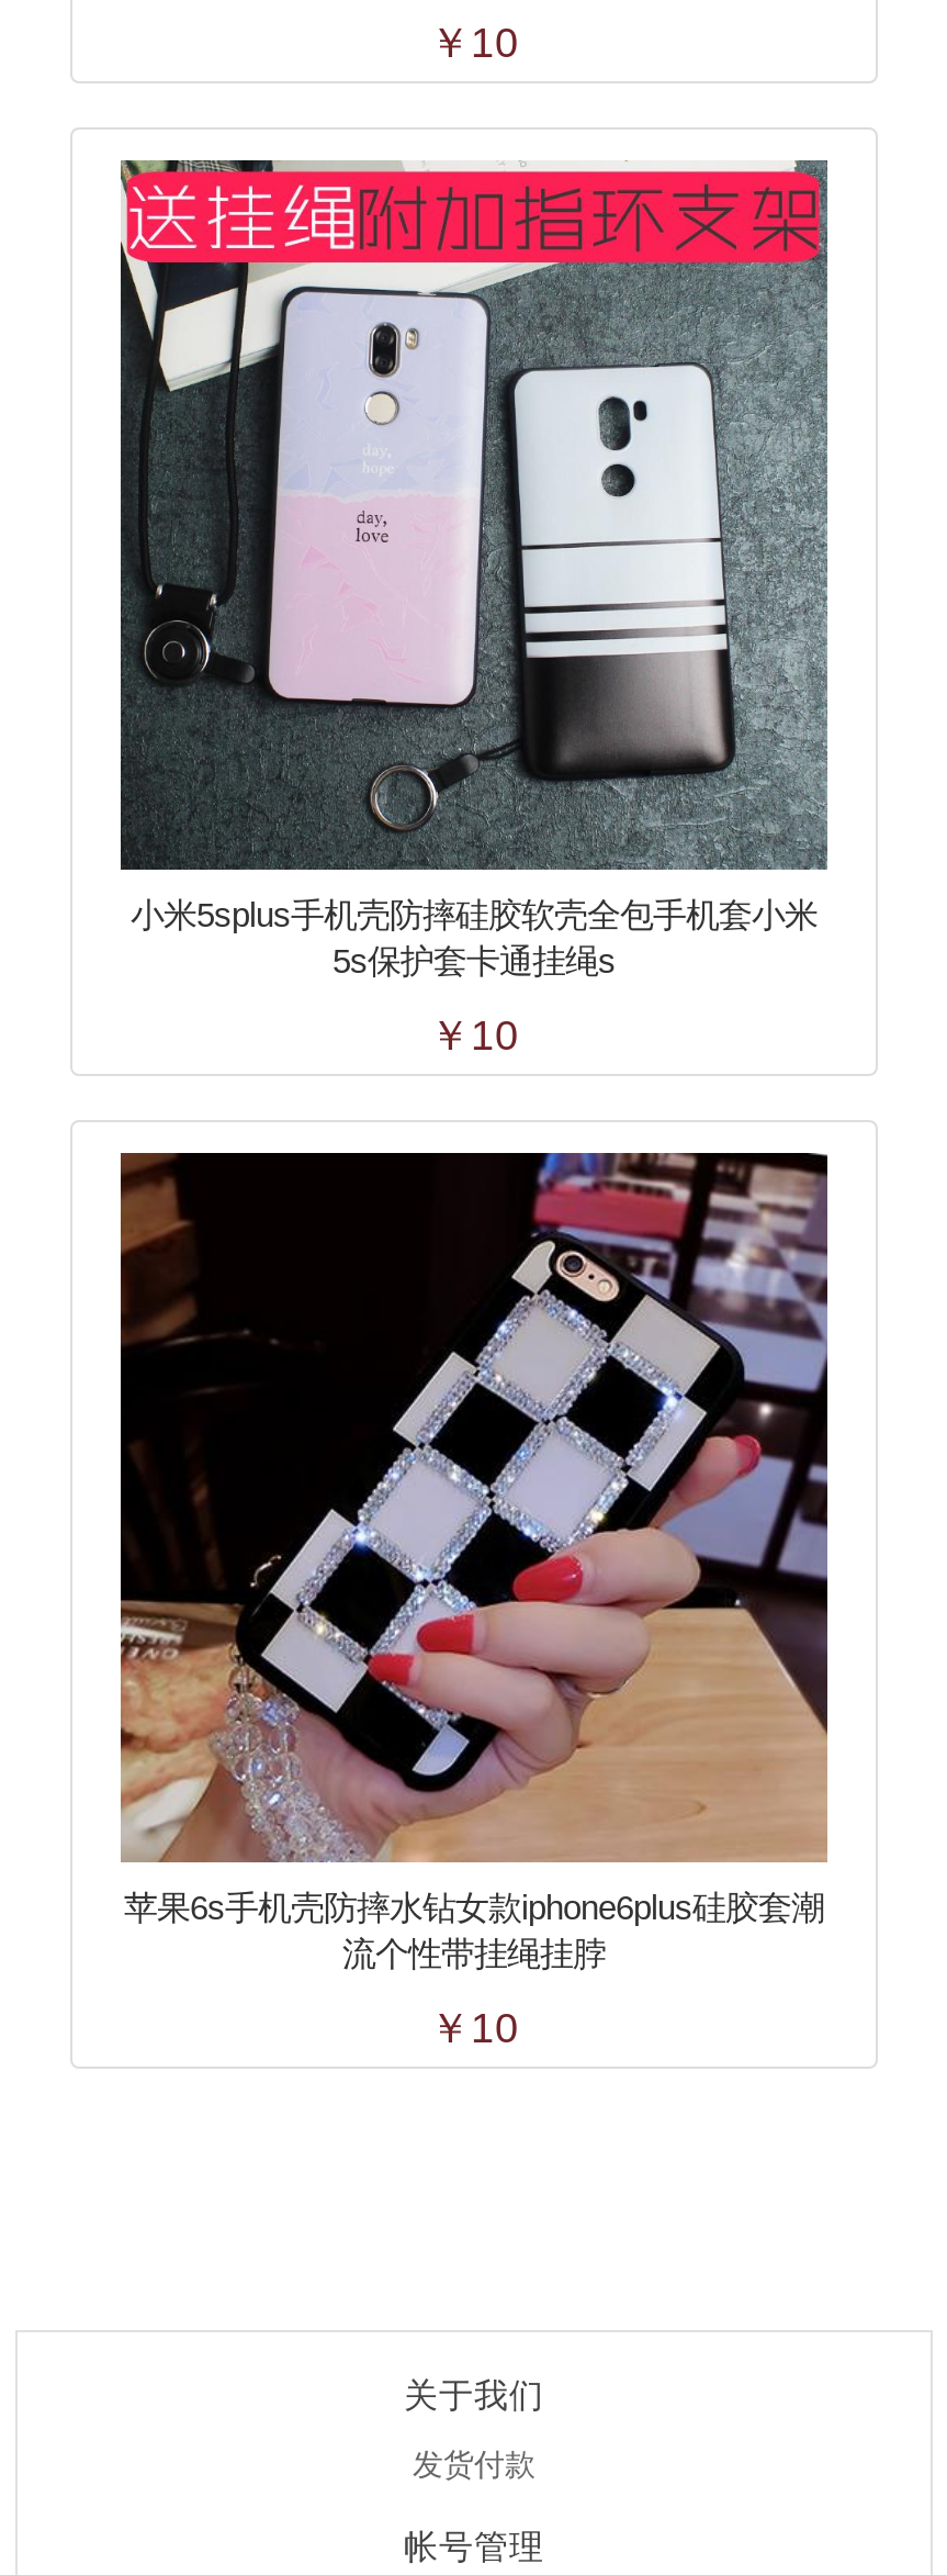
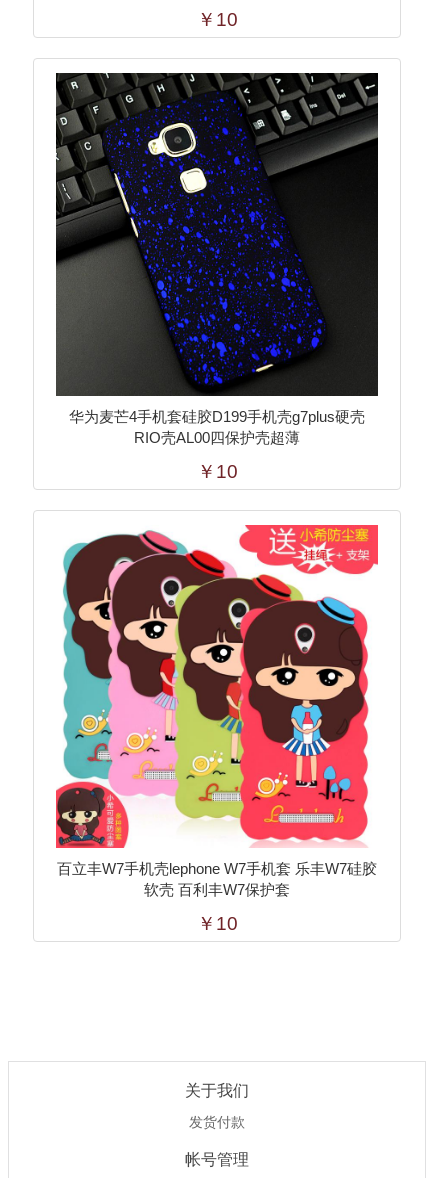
[119,158,830,979] [image] | 小米5splus手机壳防摔硅胶软壳全包手机套小米 | 5s保护套卡通挂绳s -> [55,72,379,446] [image] | 华为麦芒4手机套硅胶D199手机壳g7plus硬壳 | RIO壳AL00四保护壳超薄
[119,1151,830,1971] [image] | 苹果6s手机壳防摔水钻女款iphone6plus硅胶套潮 | 流个性带挂绳挂脖 -> [55,524,379,898] [image] | 百立丰W7手机壳lephone W7手机套 乐丰W7硅胶 | 软壳 百利丰W7保护套

